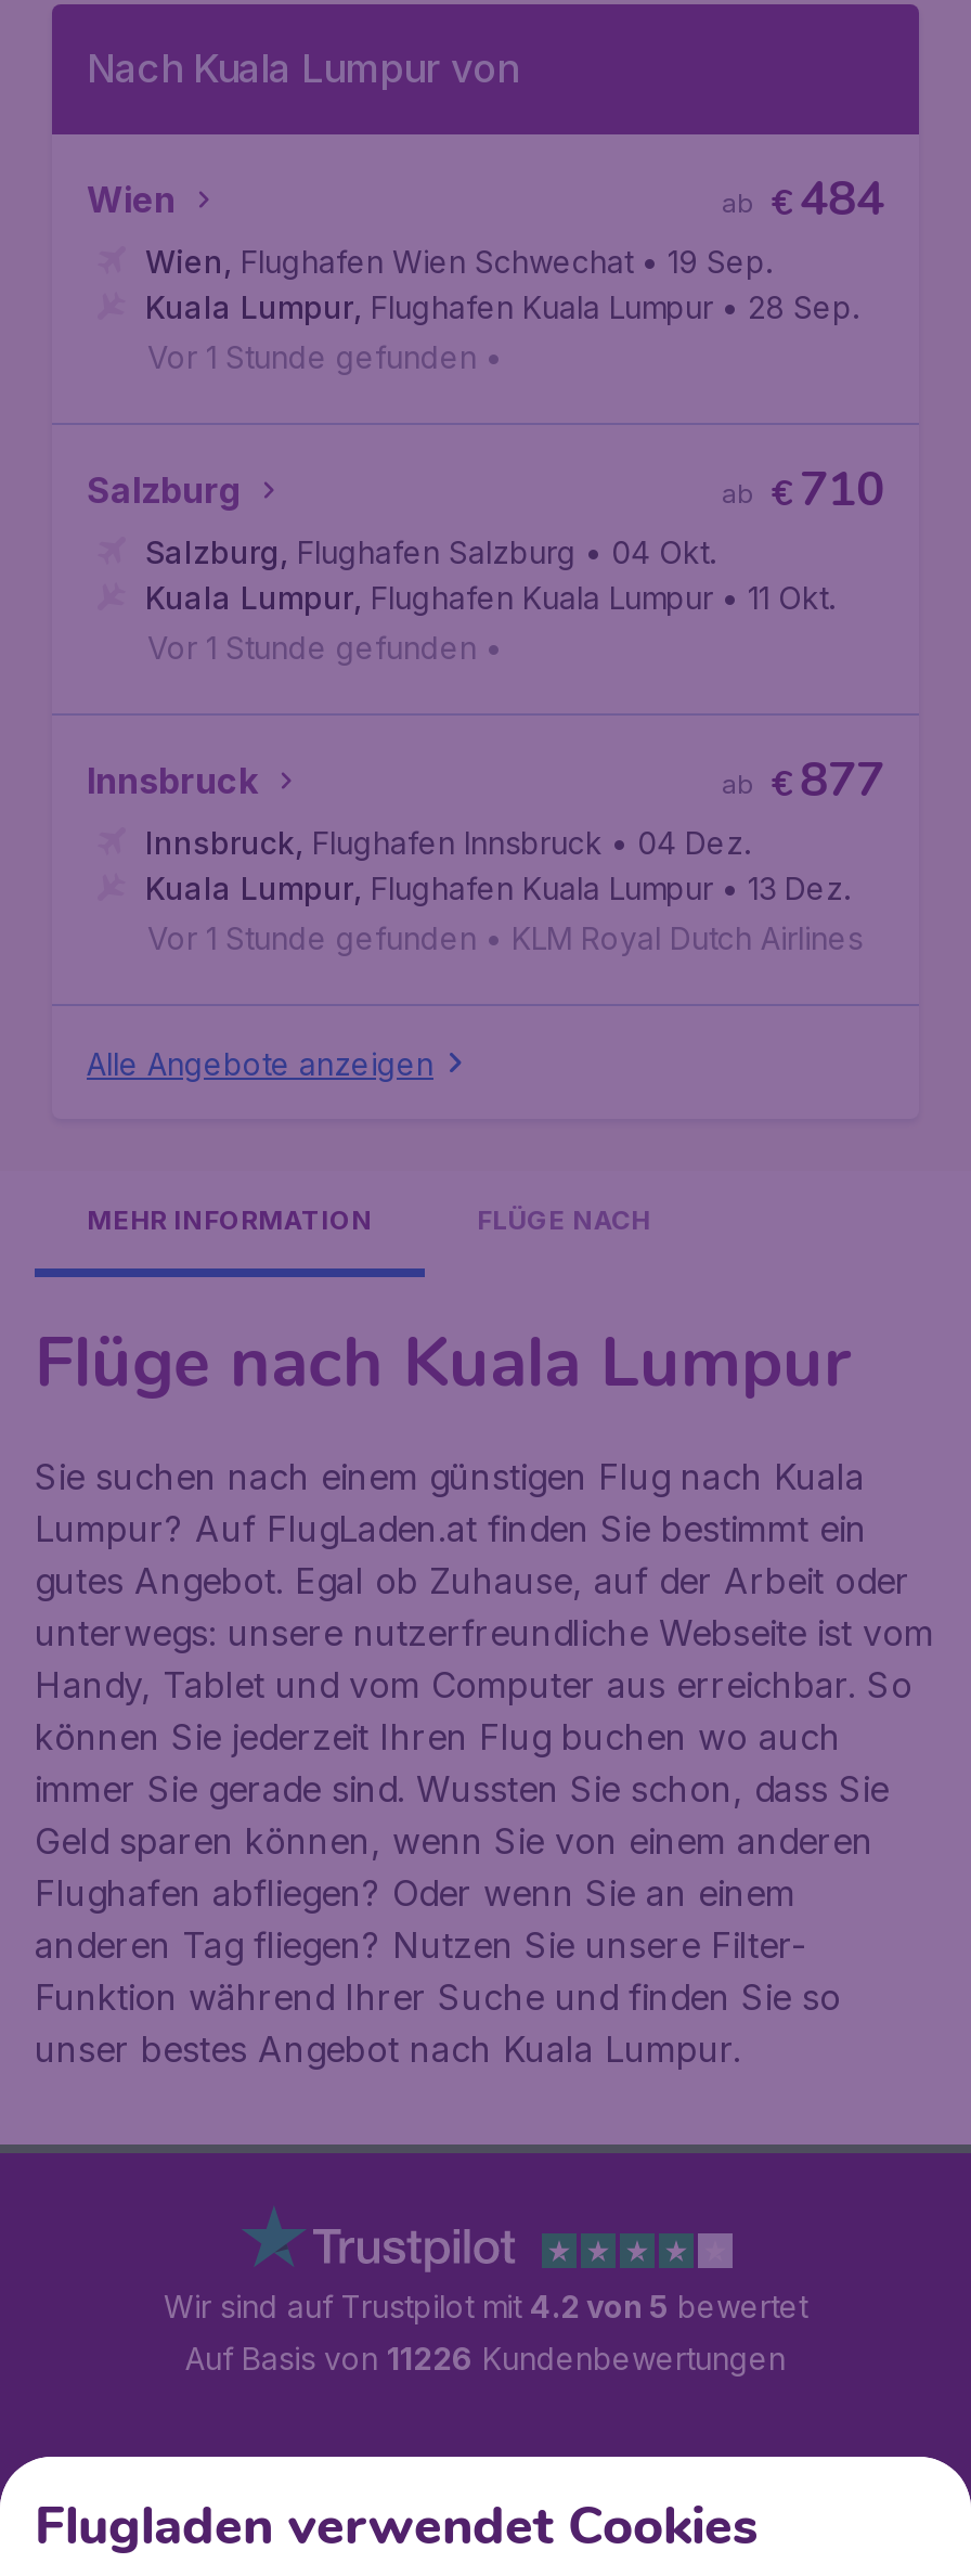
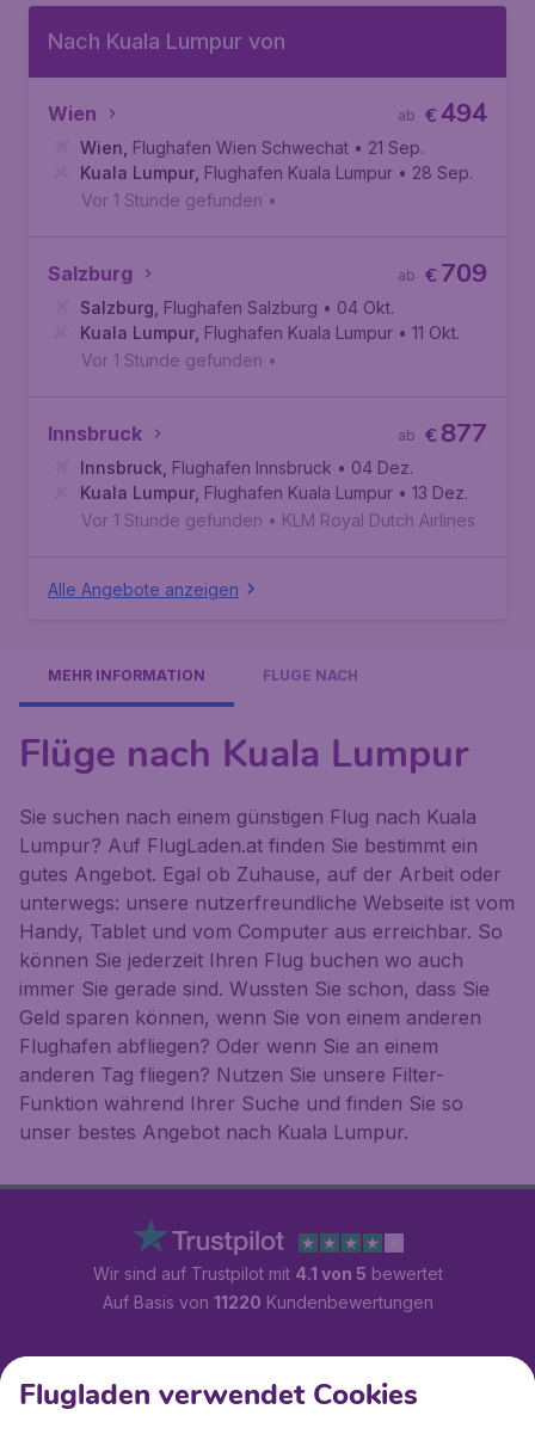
[722,167,884,232] ab € 484 -> [398,96,487,131] ab € 494
[145,243,772,280] Wien, Flughafen Wien Schwechat • 19 Sep. -> [80,137,424,158] Wien, Flughafen Wien Schwechat • 21 Sep.
[722,458,884,523] ab € 710 -> [398,256,487,291] ab € 709
[164,2288,807,2324] Wir sind auf Trustpilot mit 4.2 von 5 bewertet -> [93,1263,442,1284] Wir sind auf Trustpilot mit 4.1 von 5 bewertet
[185,2340,786,2377] Auf Basis von 11226 Kundenbewertungen -> [102,1292,433,1312] Auf Basis von 11220 Kundenbewertungen

